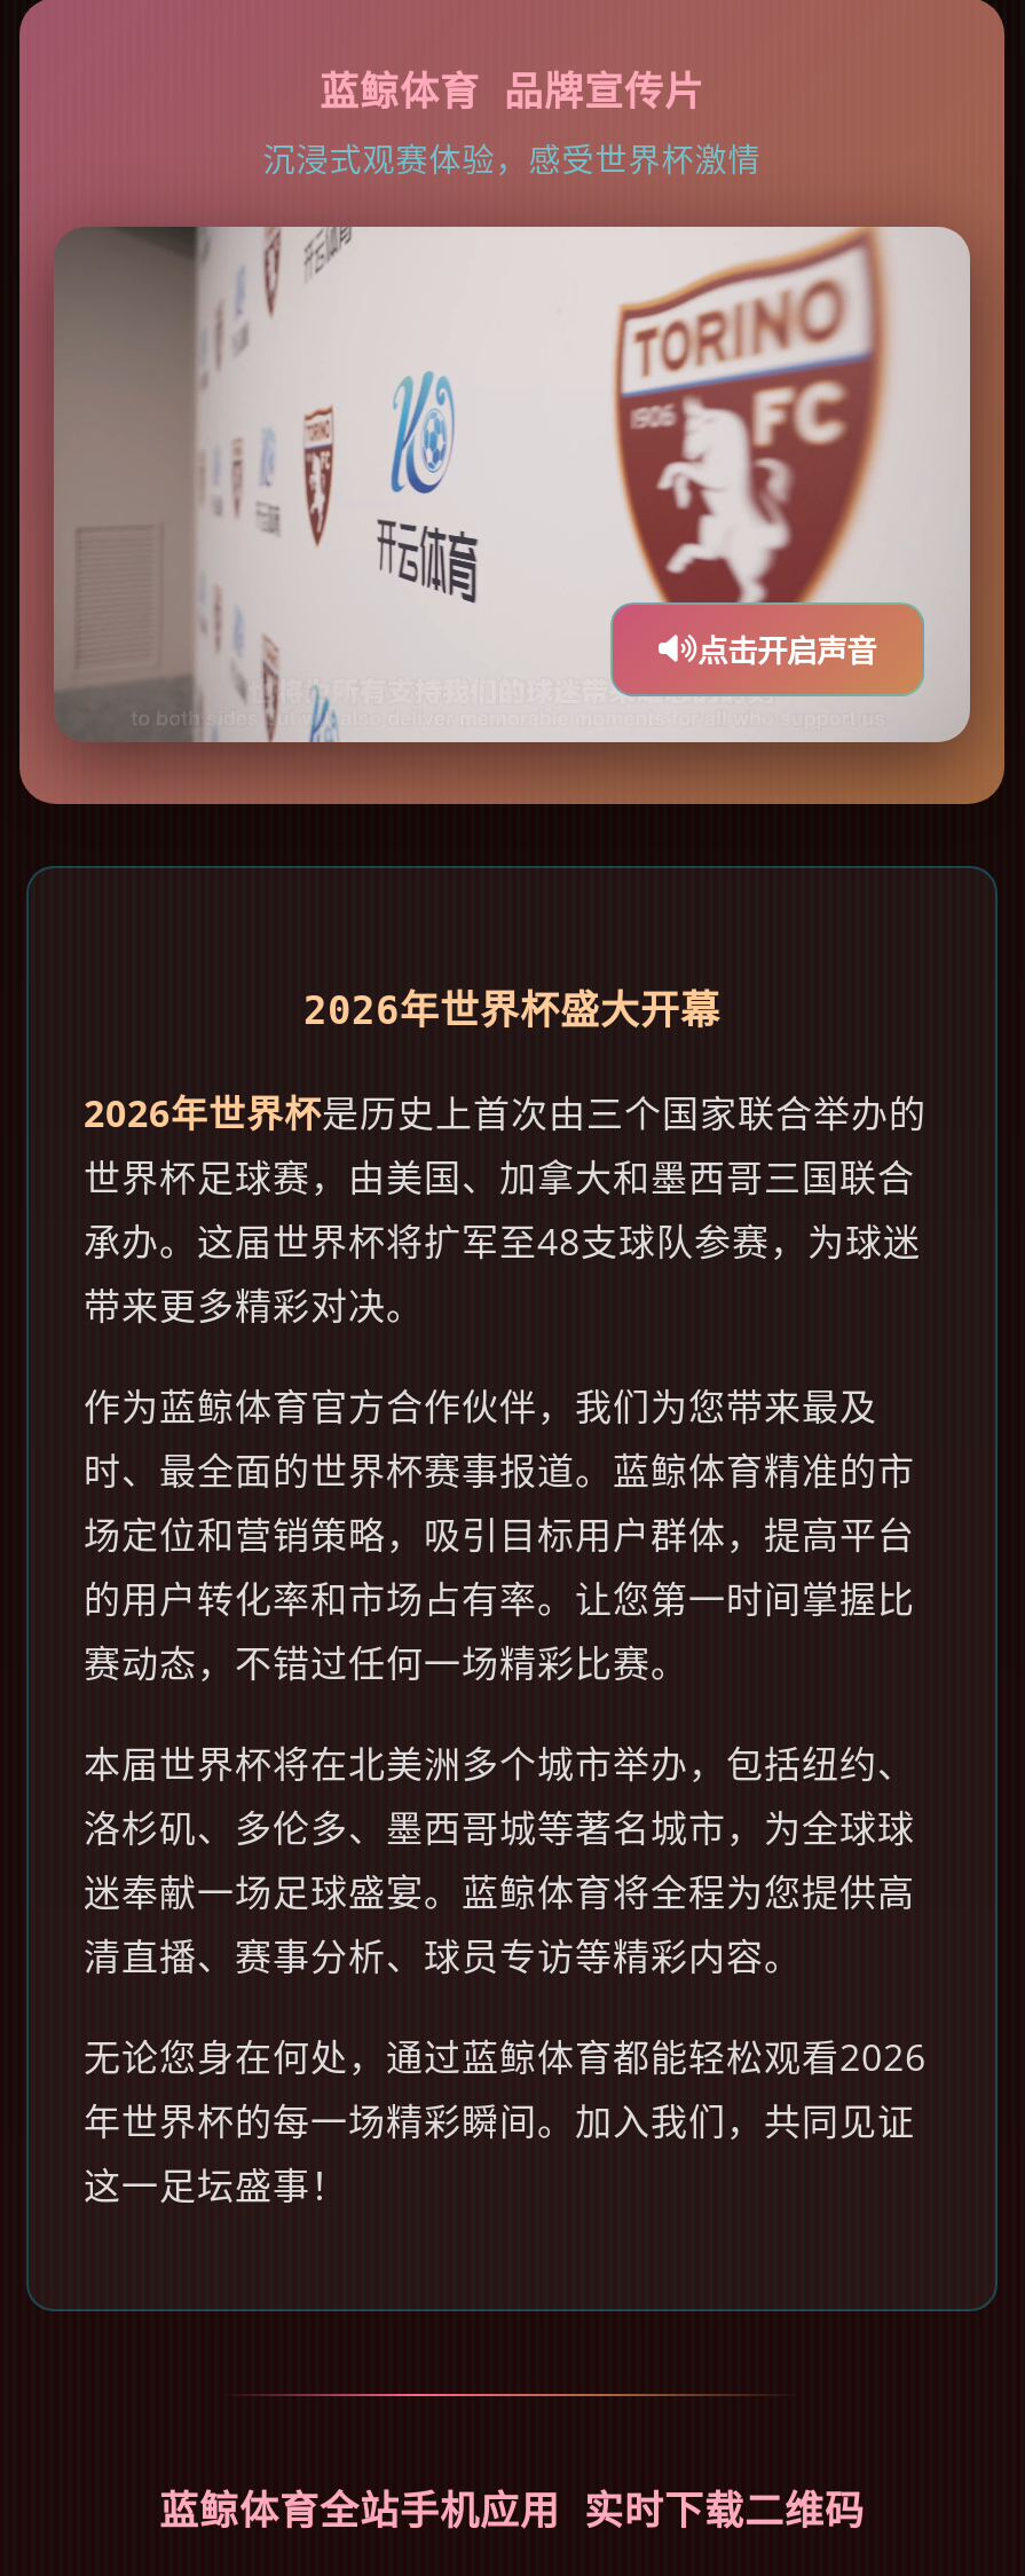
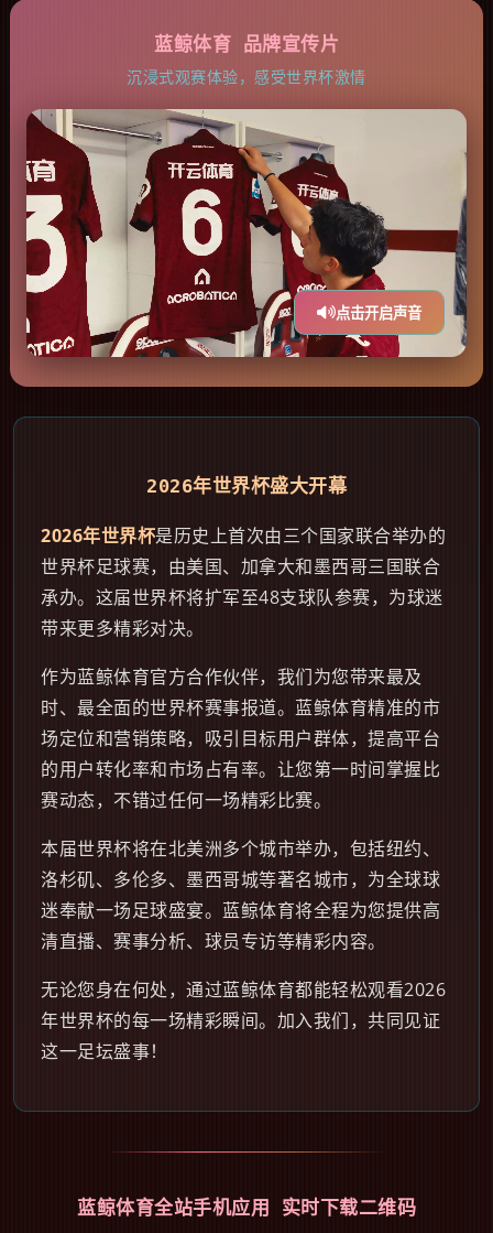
[54,224,972,745] [image] -> [25,108,468,358] [image]

